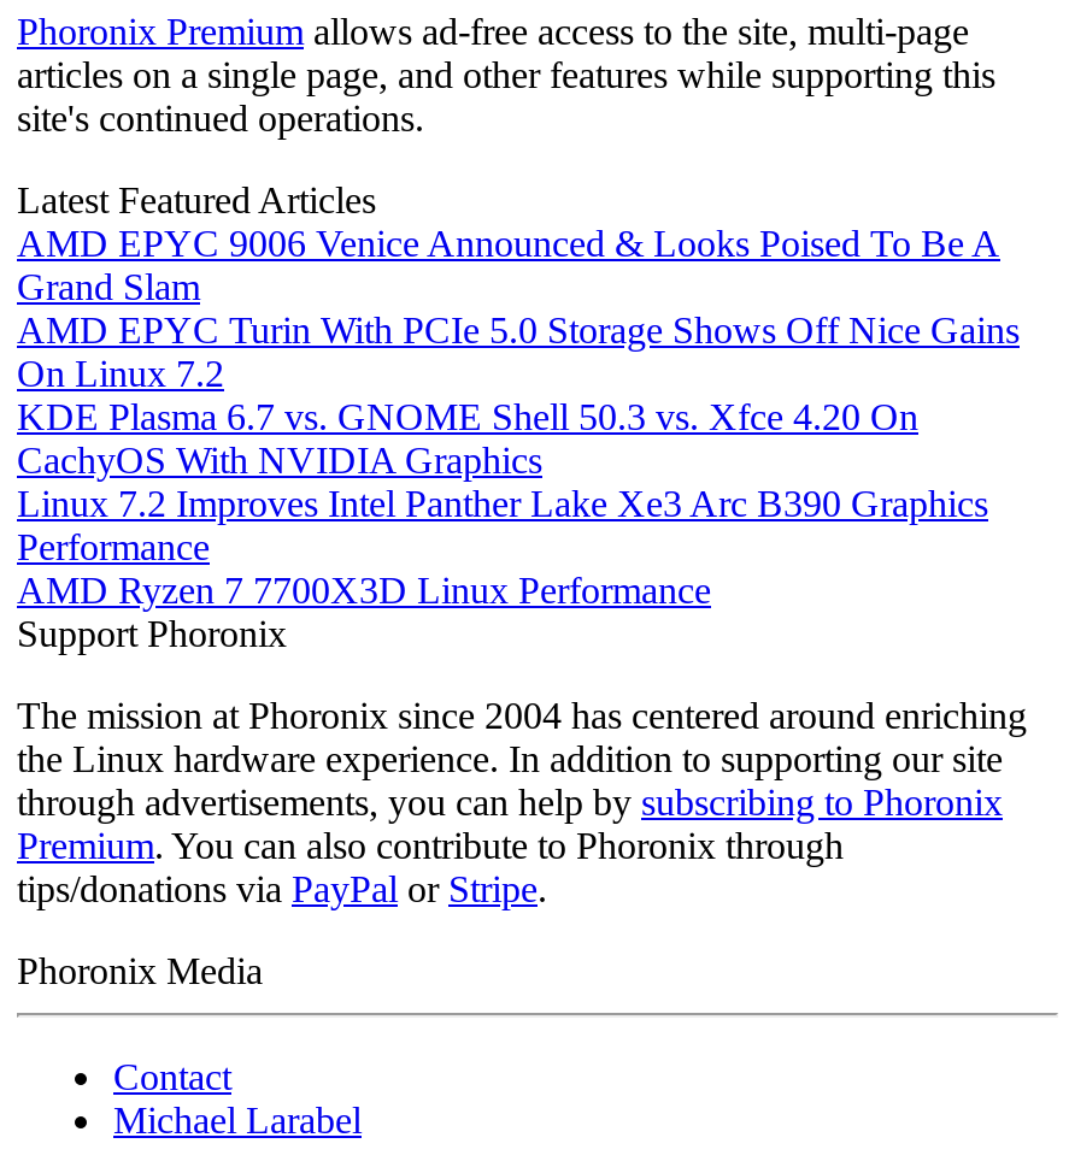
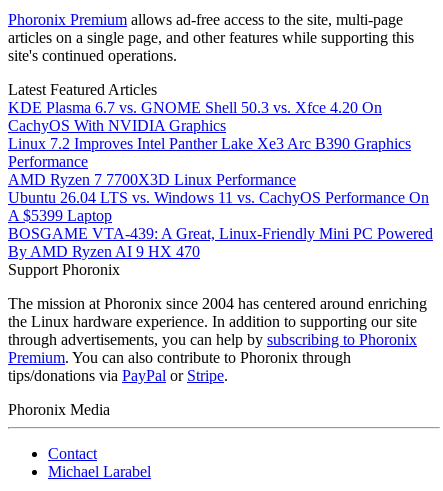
[17,223,1020,394] AMD EPYC 9006 Venice Announced & Looks Poised To Be A | Grand Slam | AMD EPYC Turin With PCIe 5.0 Storage Shows Off Nice Gains | On Linux 7.2 -> none
moved [17,396,988,610] -> [8,99,411,188]: KDE Plasma 6.7 vs. GNOME Shell 50.3 vs. Xfce 4.20 On | CachyOS With NVIDIA Graphics | Linux 7.2 Improves Intel Panther Lake Xe3 Arc B390 Graphics | Performance | AMD Ryzen 7 7700X3D Linux Performance
none -> [8,189,433,260] Ubuntu 26.04 LTS vs. Windows 11 vs. CachyOS Performance On | A $5399 Laptop | BOSGAME VTA-439: A Great, Linux-Friendly Mini PC Powered | By AMD Ryzen AI 9 HX 470

